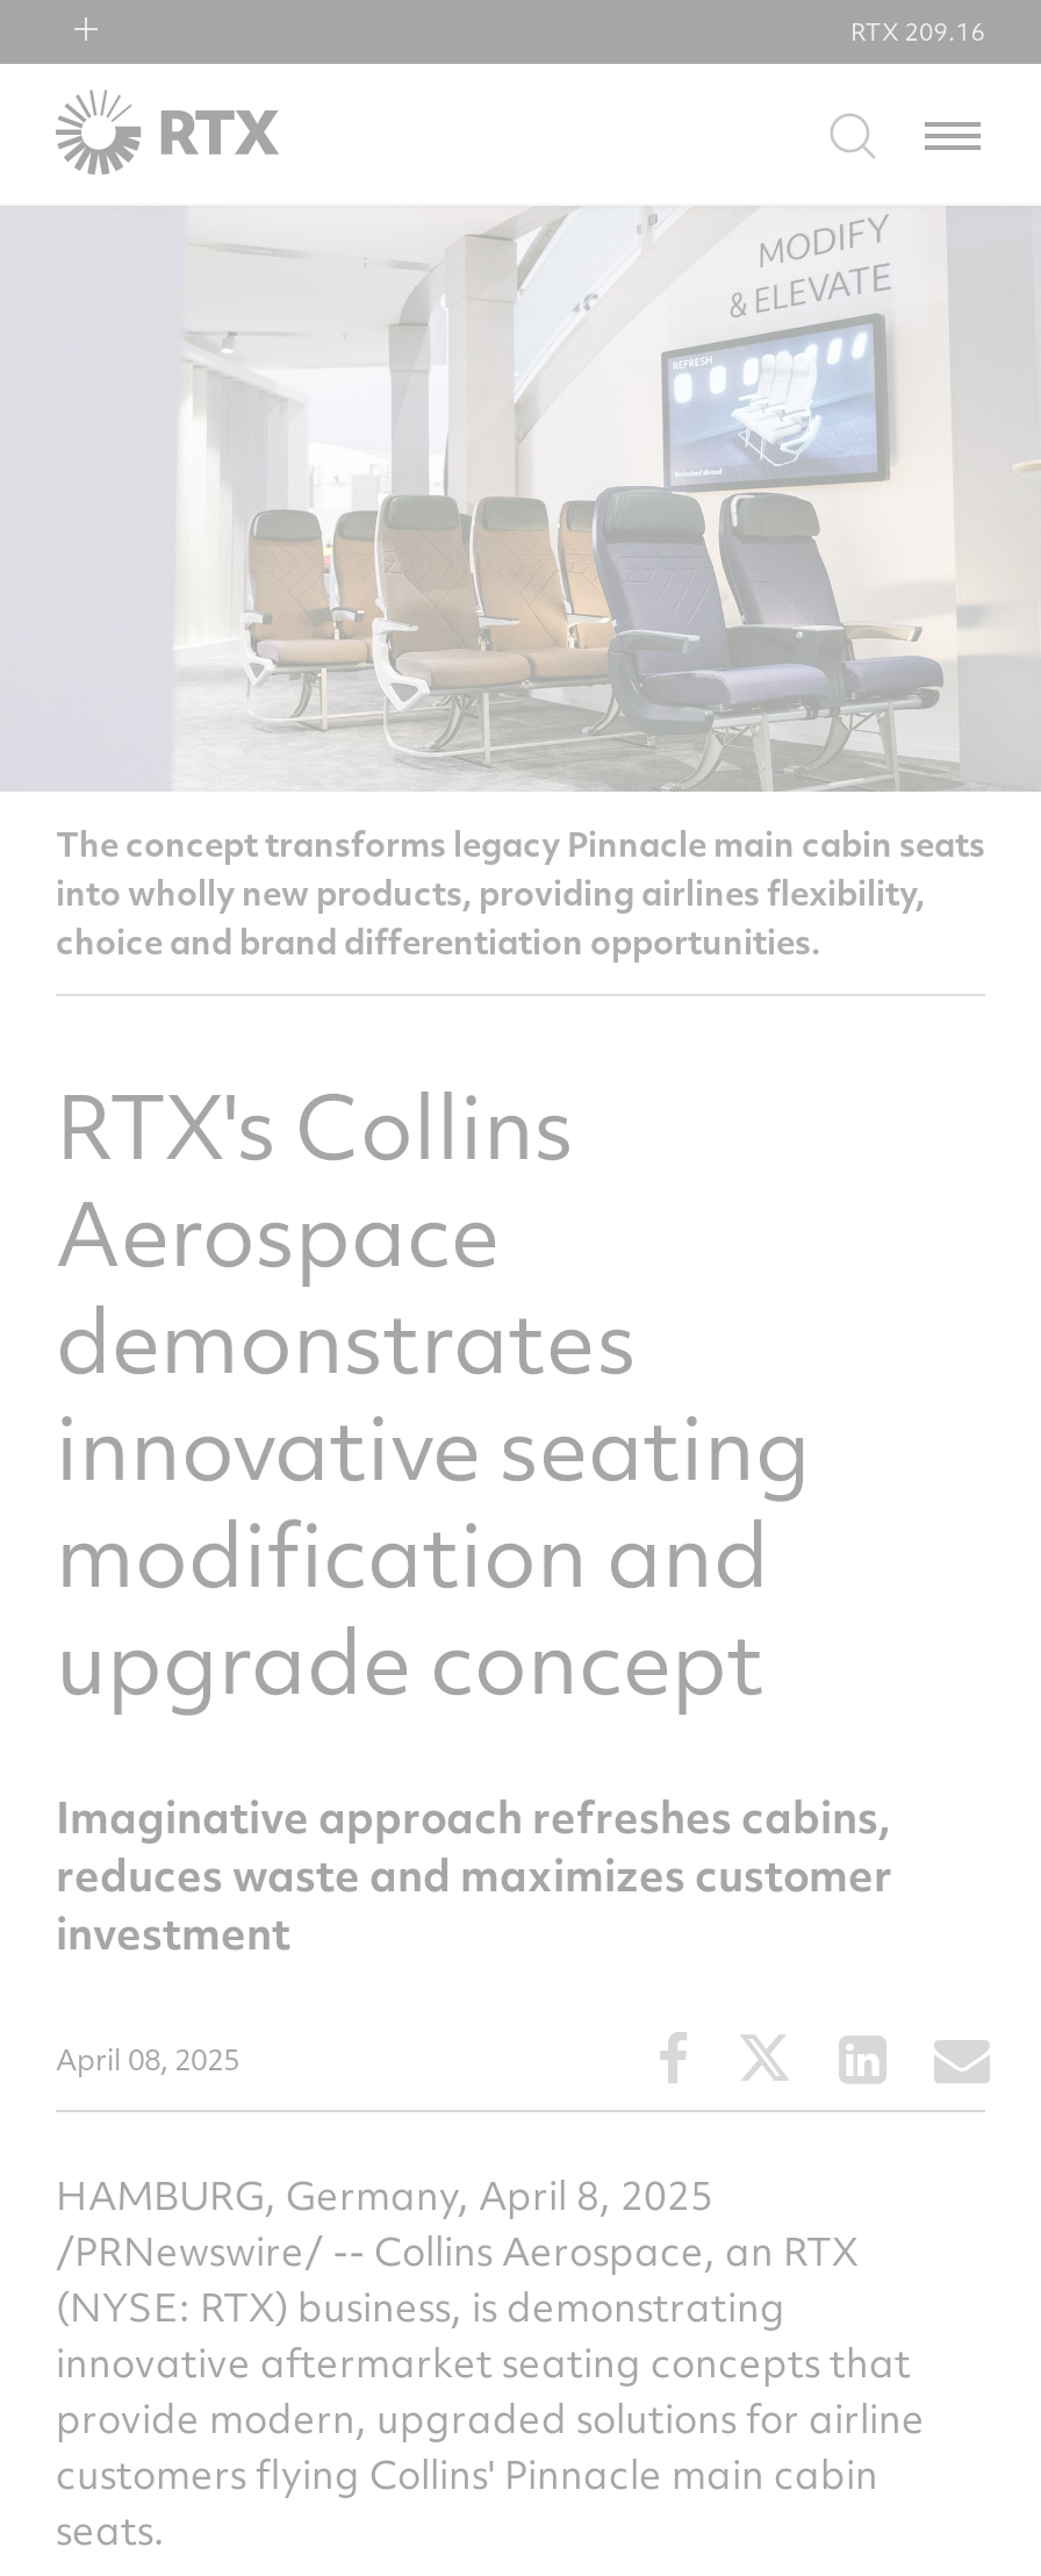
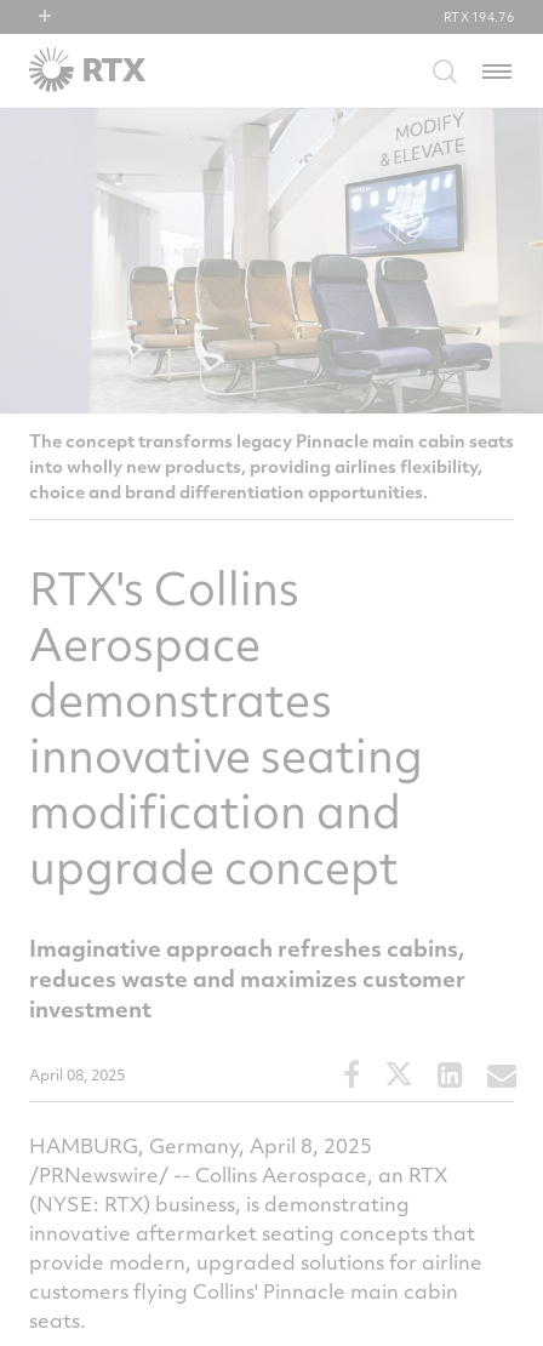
[850,15,985,48] RTX 209.16 -> [444,8,514,25] RTX 194.76

